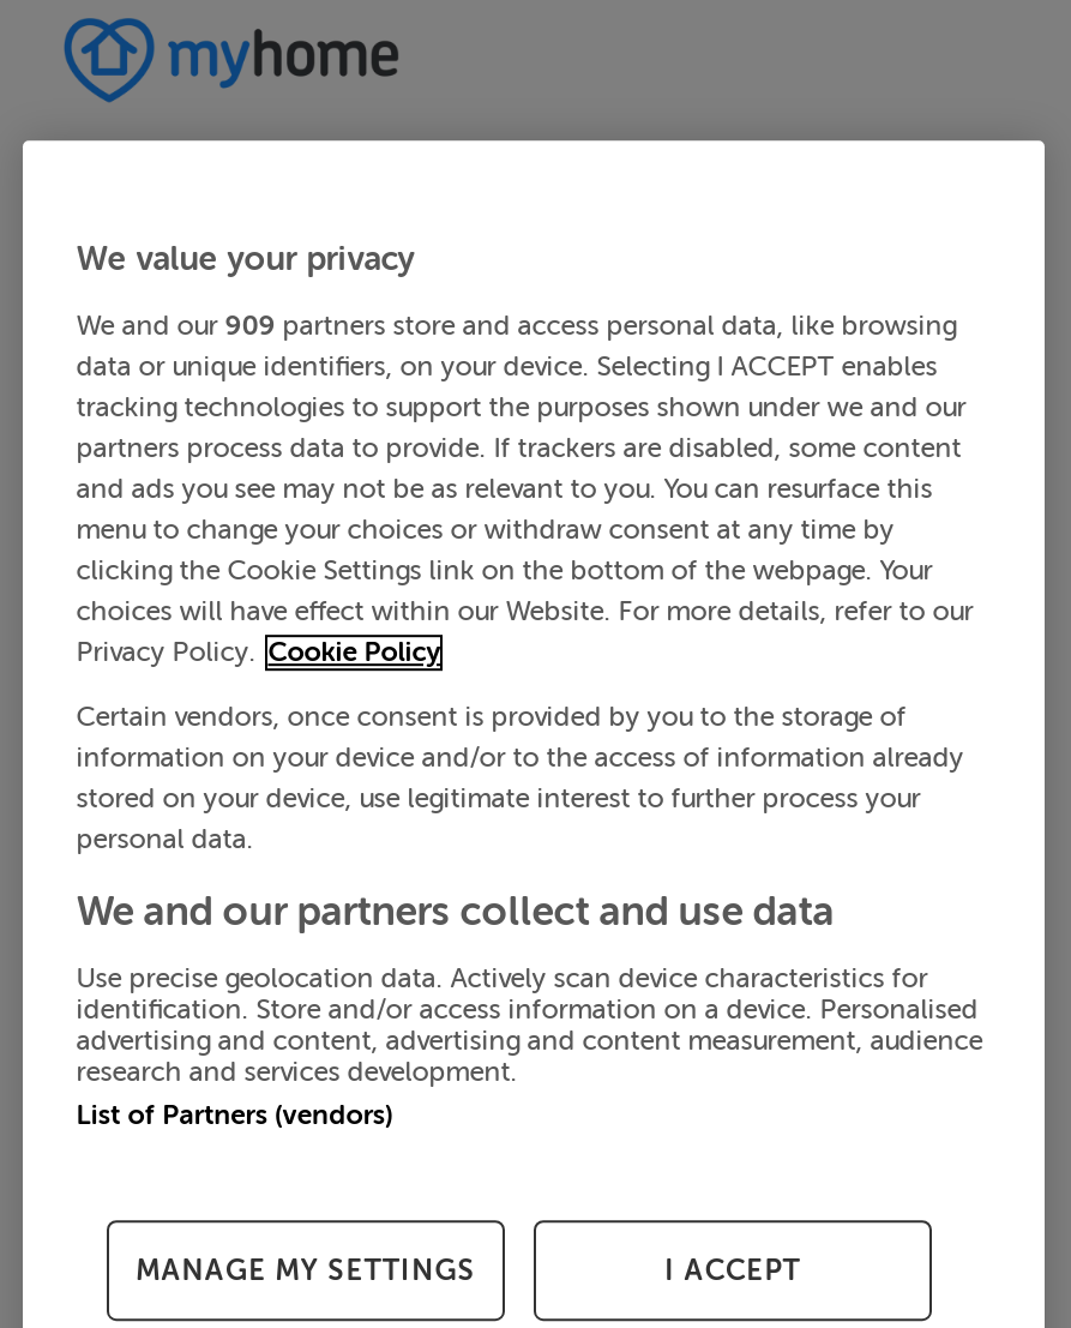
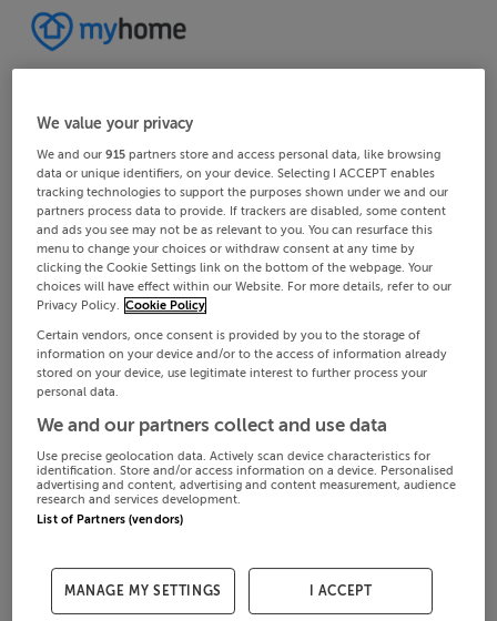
[76,312,956,343] We and our 909 partners store and access personal data, like browsing -> [37,148,441,162] We and our 915 partners store and access personal data, like browsing

